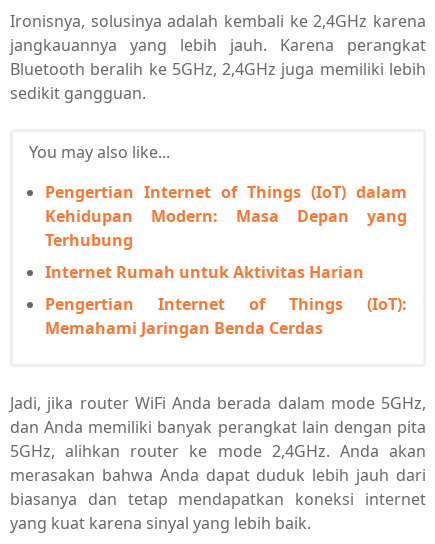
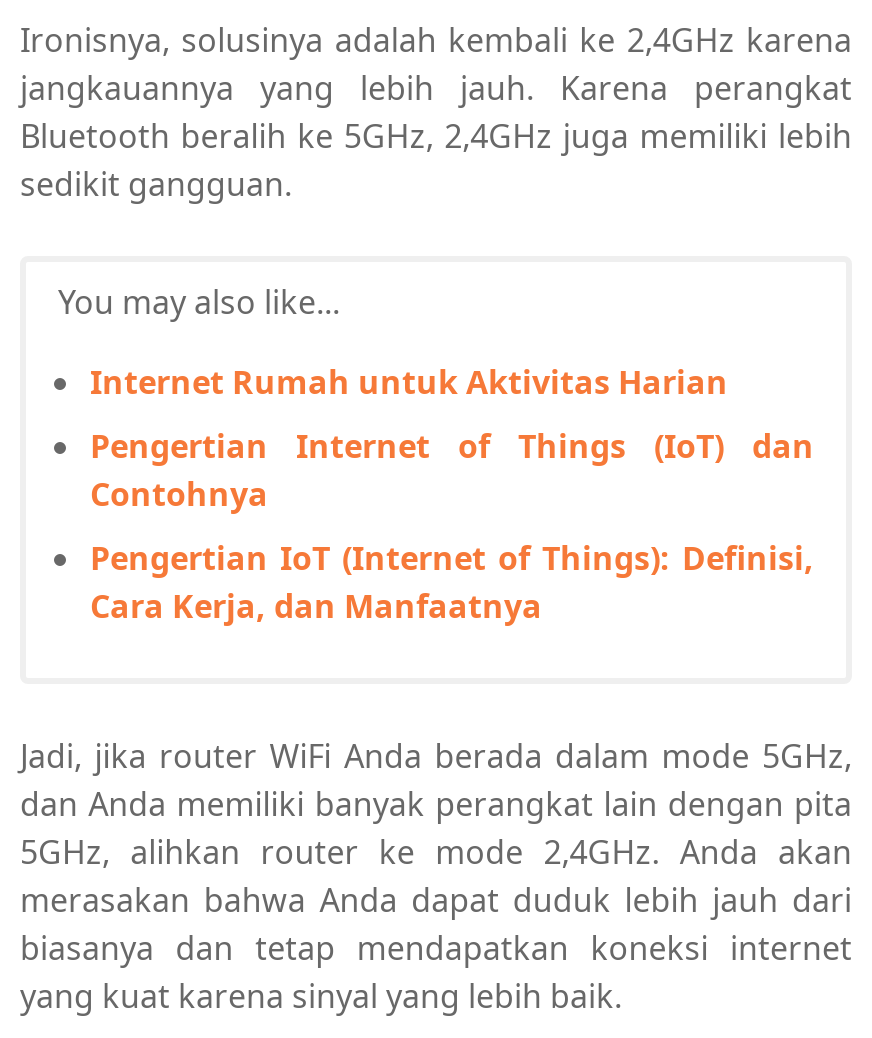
[45,181,407,251] Pengertian Internet of Things (IoT) dalam | Kehidupan Modern: Masa Depan yang | Terhubung -> none
moved [45,261,364,283] -> [90,360,728,404]: Internet Rumah untuk Aktivitas Harian
[45,293,407,339] Pengertian Internet of Things (IoT): | Memahami Jaringan Benda Cerdas -> [90,424,814,628] Pengertian Internet of Things (IoT) dan | Contohnya | Pengertian IoT (Internet of Things): Definisi, | Cara Kerja, dan Manfaatnya

